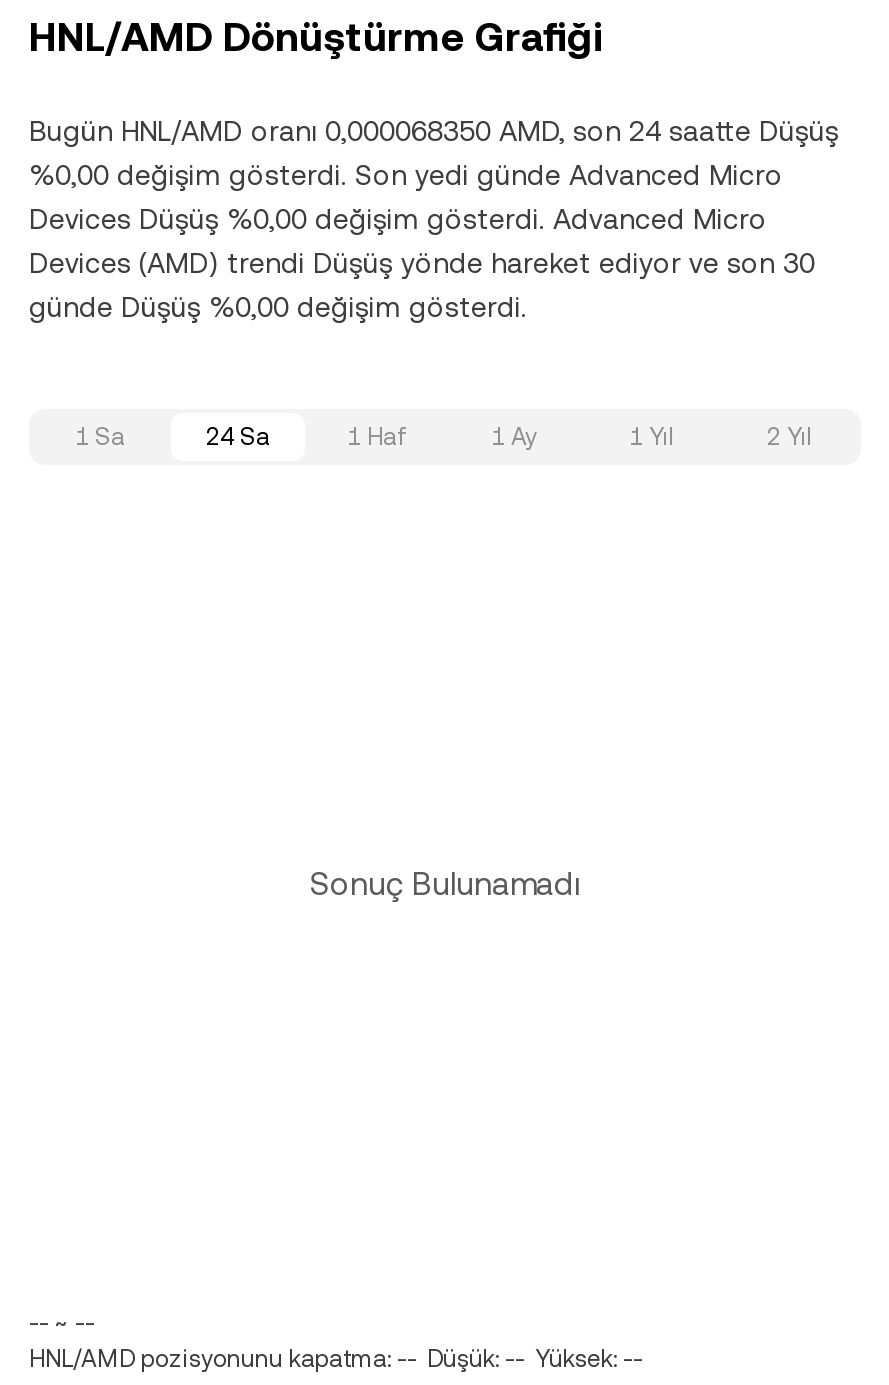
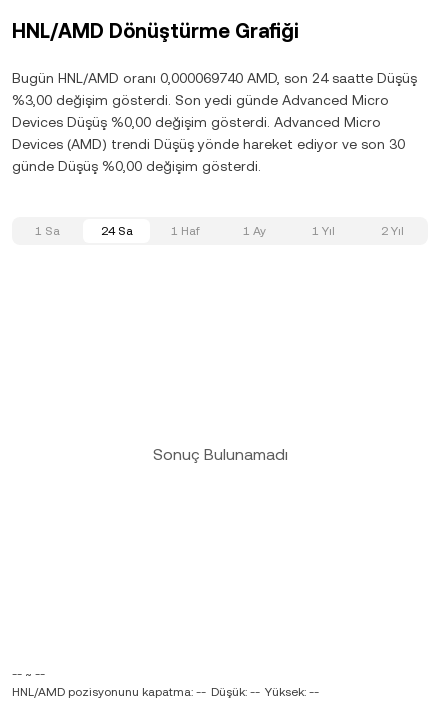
[29,115,839,147] Bugün HNL/AMD oranı 0,000068350 AMD, son 24 saatte Düşüş -> [12,70,417,86] Bugün HNL/AMD oranı 0,000069740 AMD, son 24 saatte Düşüş
[29,159,783,191] %0,00 değişim gösterdi. Son yedi günde Advanced Micro -> [12,92,389,108] %3,00 değişim gösterdi. Son yedi günde Advanced Micro

